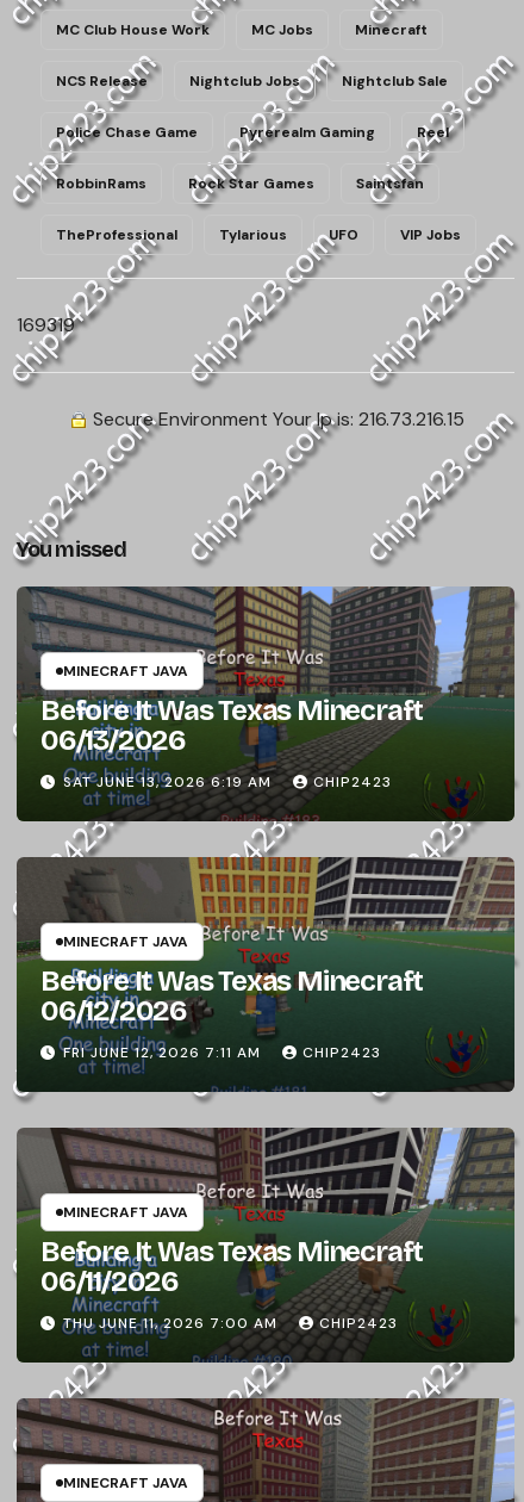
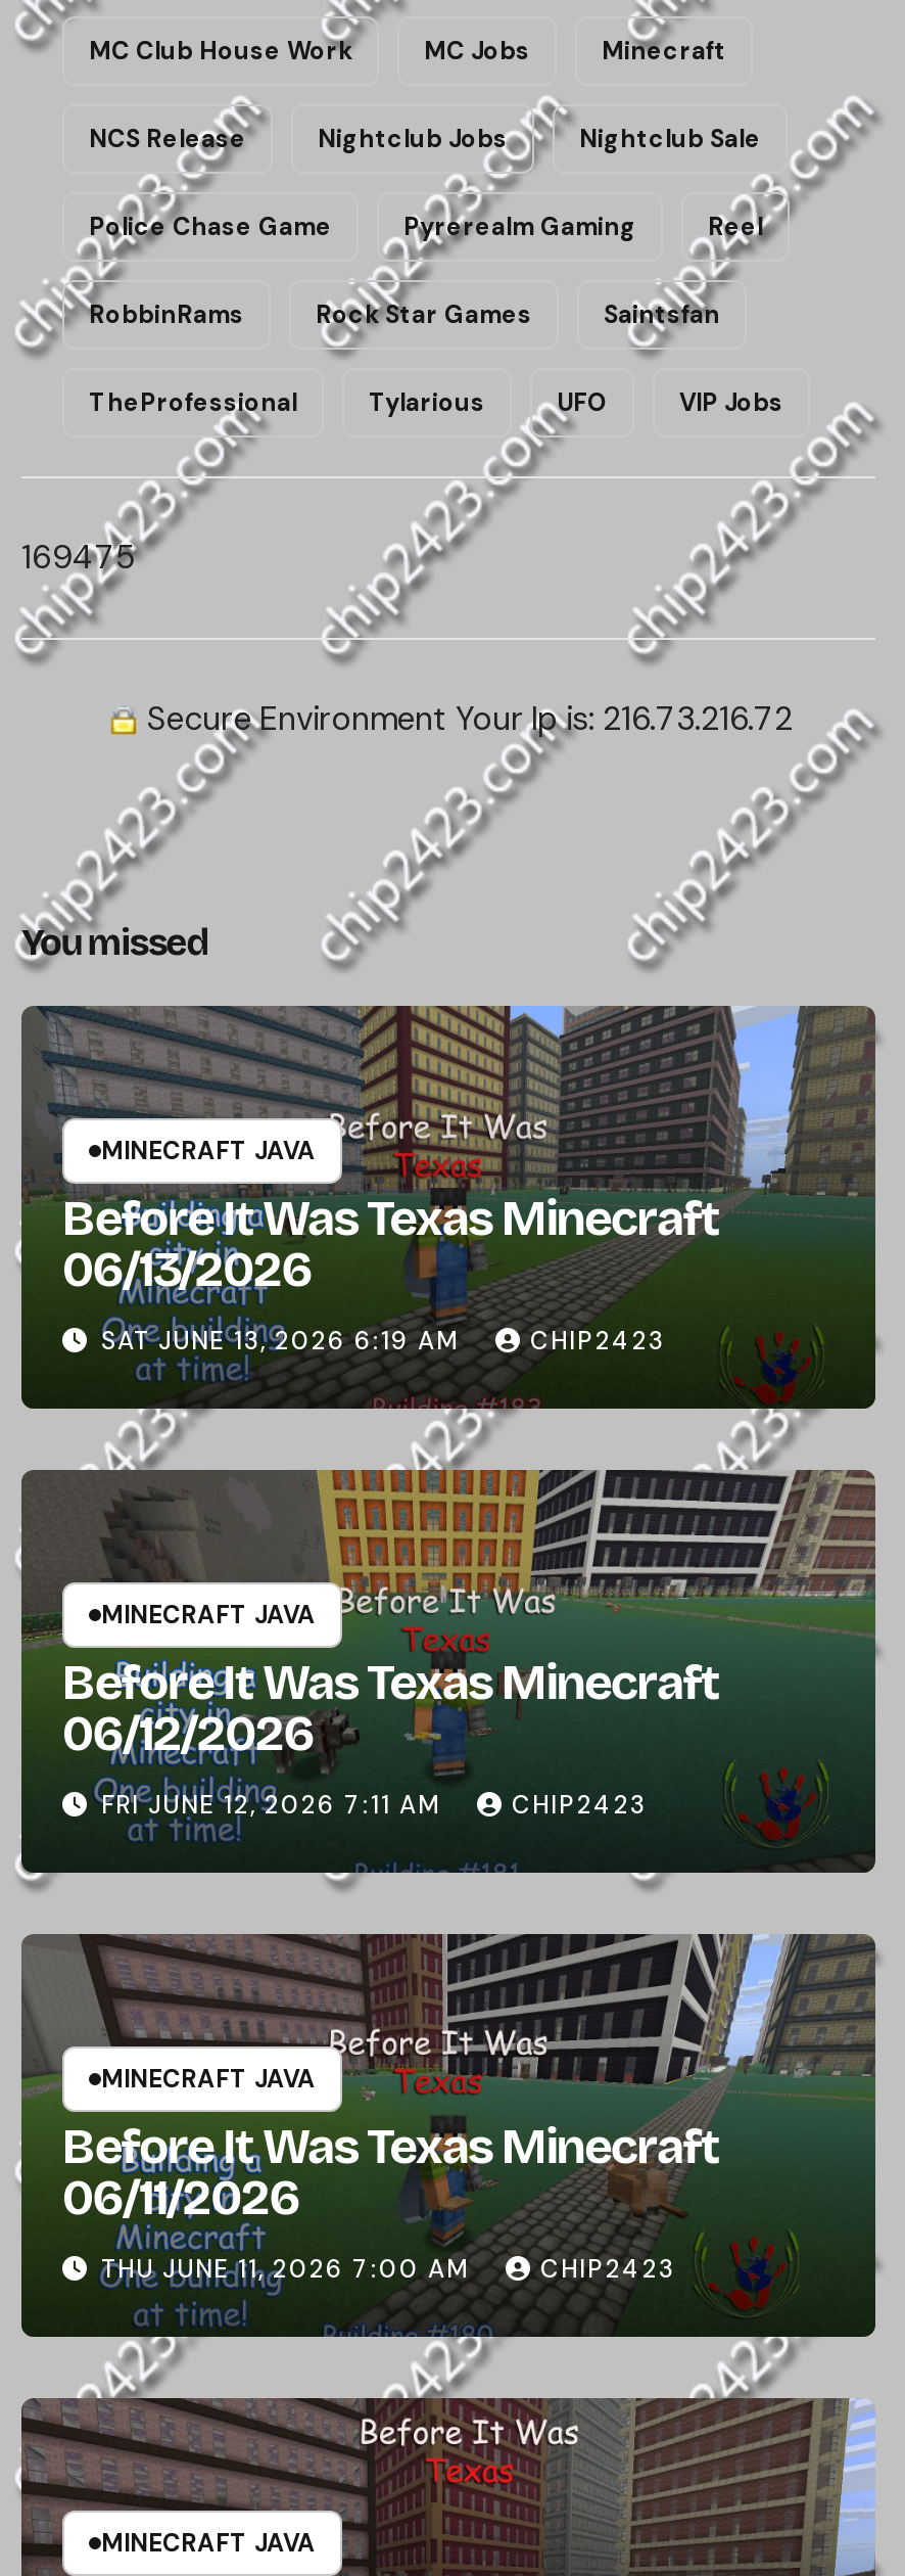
[17,313,75,338] 169319 -> [21,536,136,579] 169475
[88,407,464,432] Secure Environment Your Ip is: 216.73.216.15 -> [139,698,793,741] Secure Environment Your Ip is: 216.73.216.72

